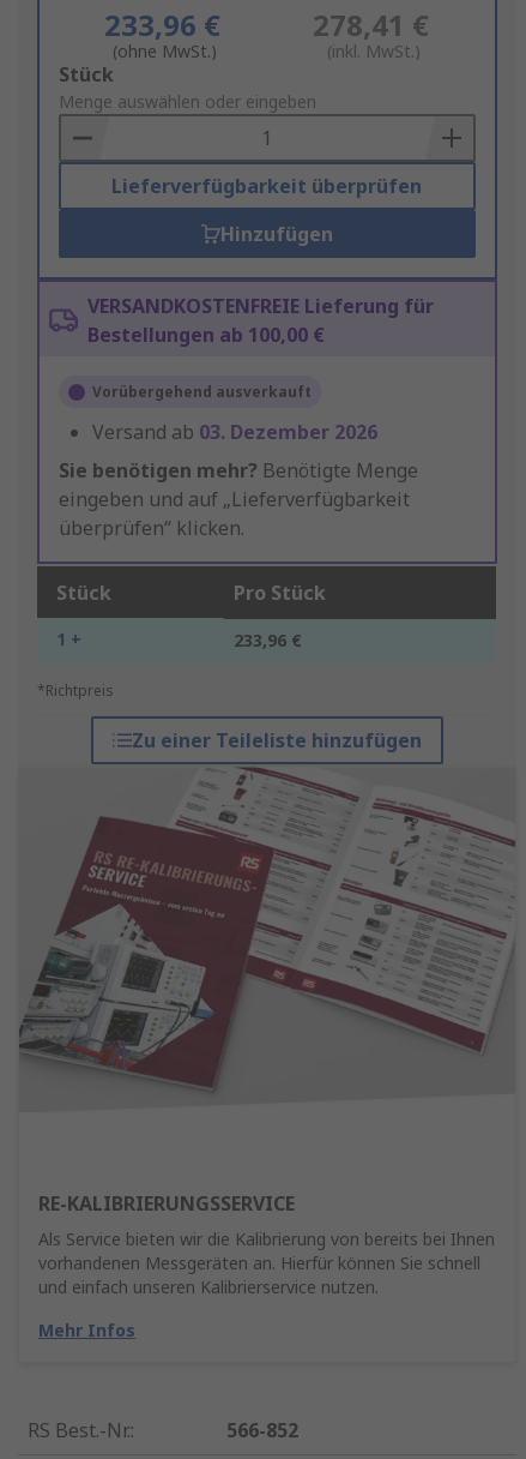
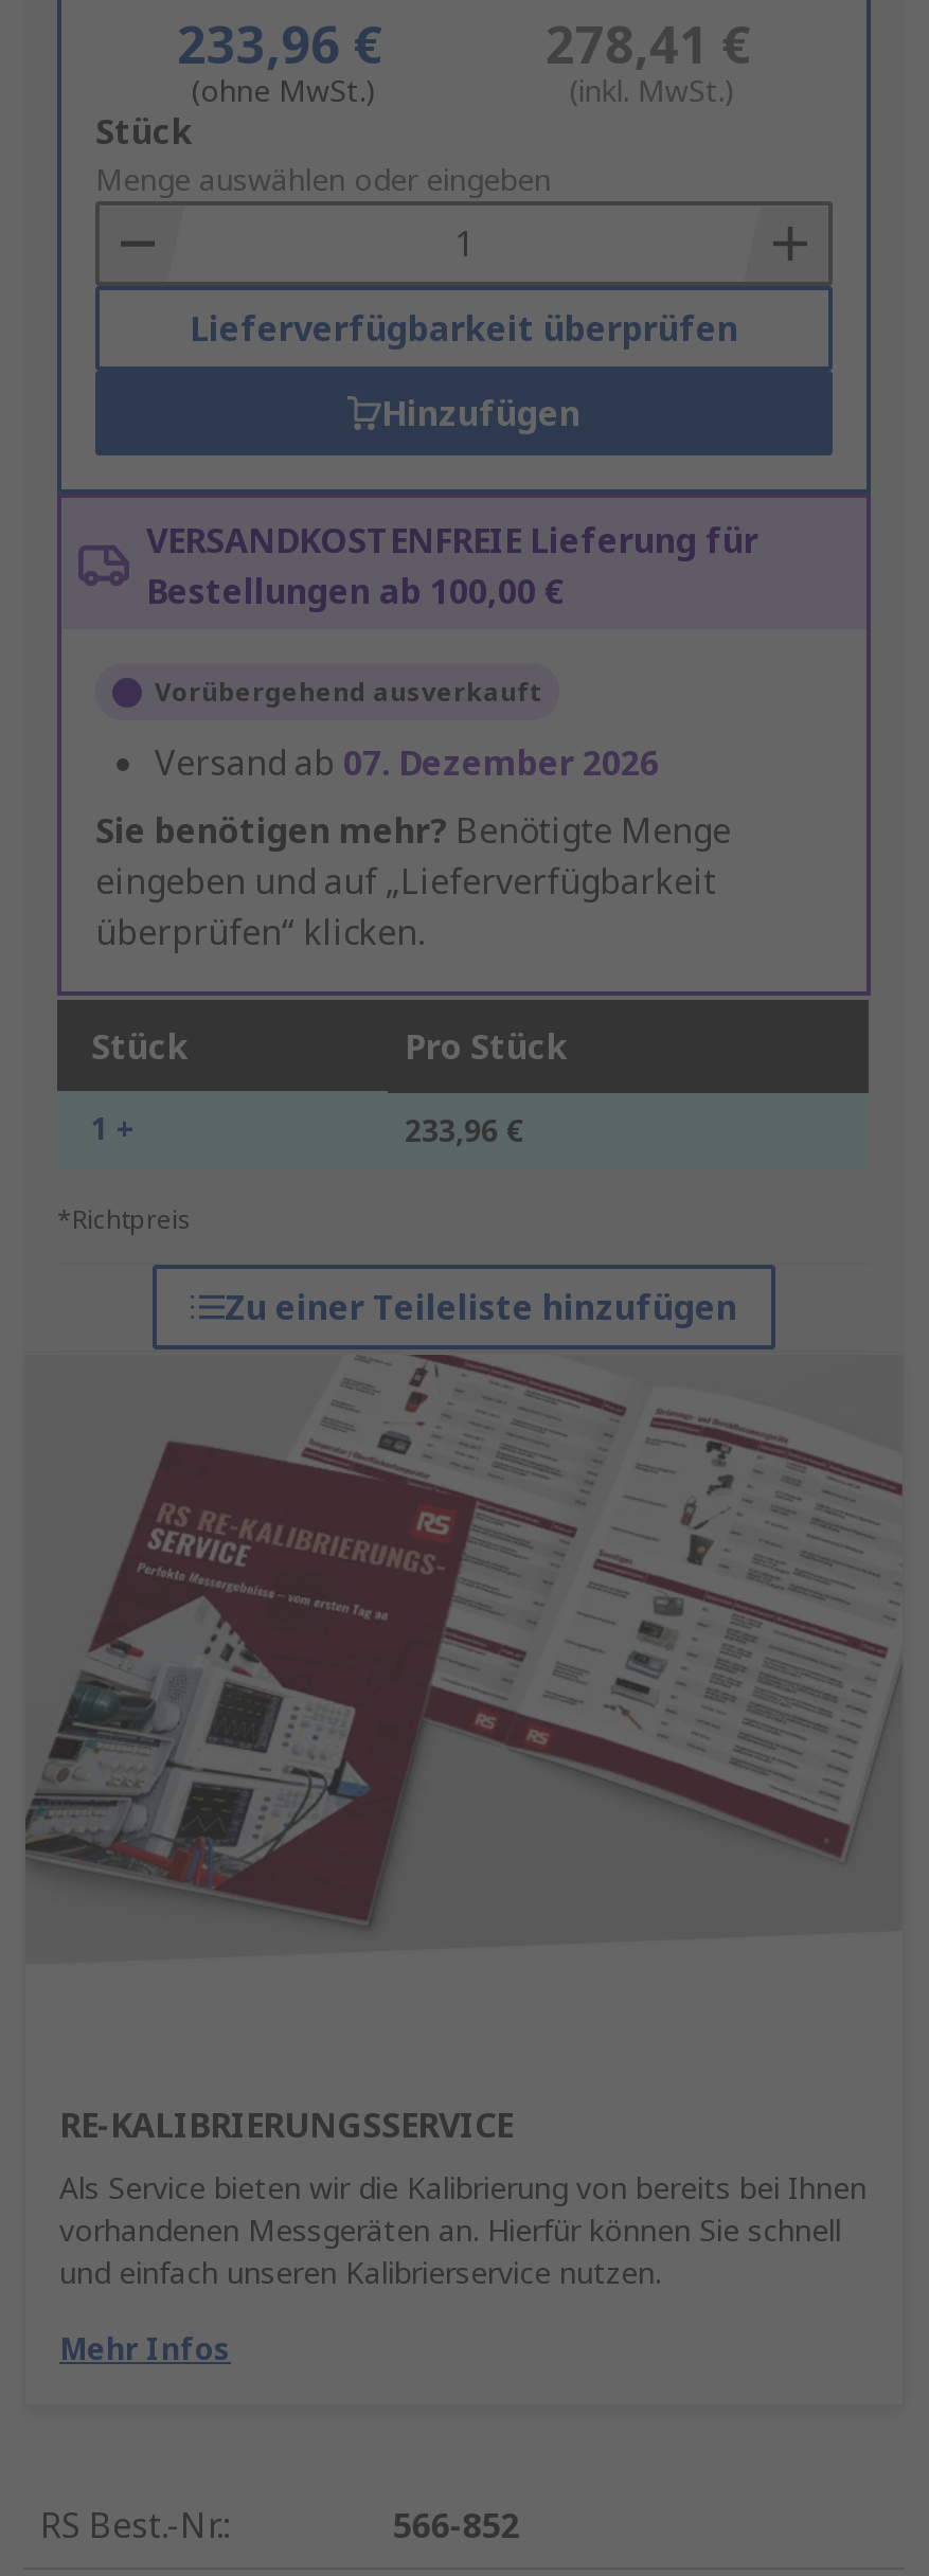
[92,419,377,446] Versand ab 03. Dezember 2026 -> [155,740,659,787] Versand ab 07. Dezember 2026

